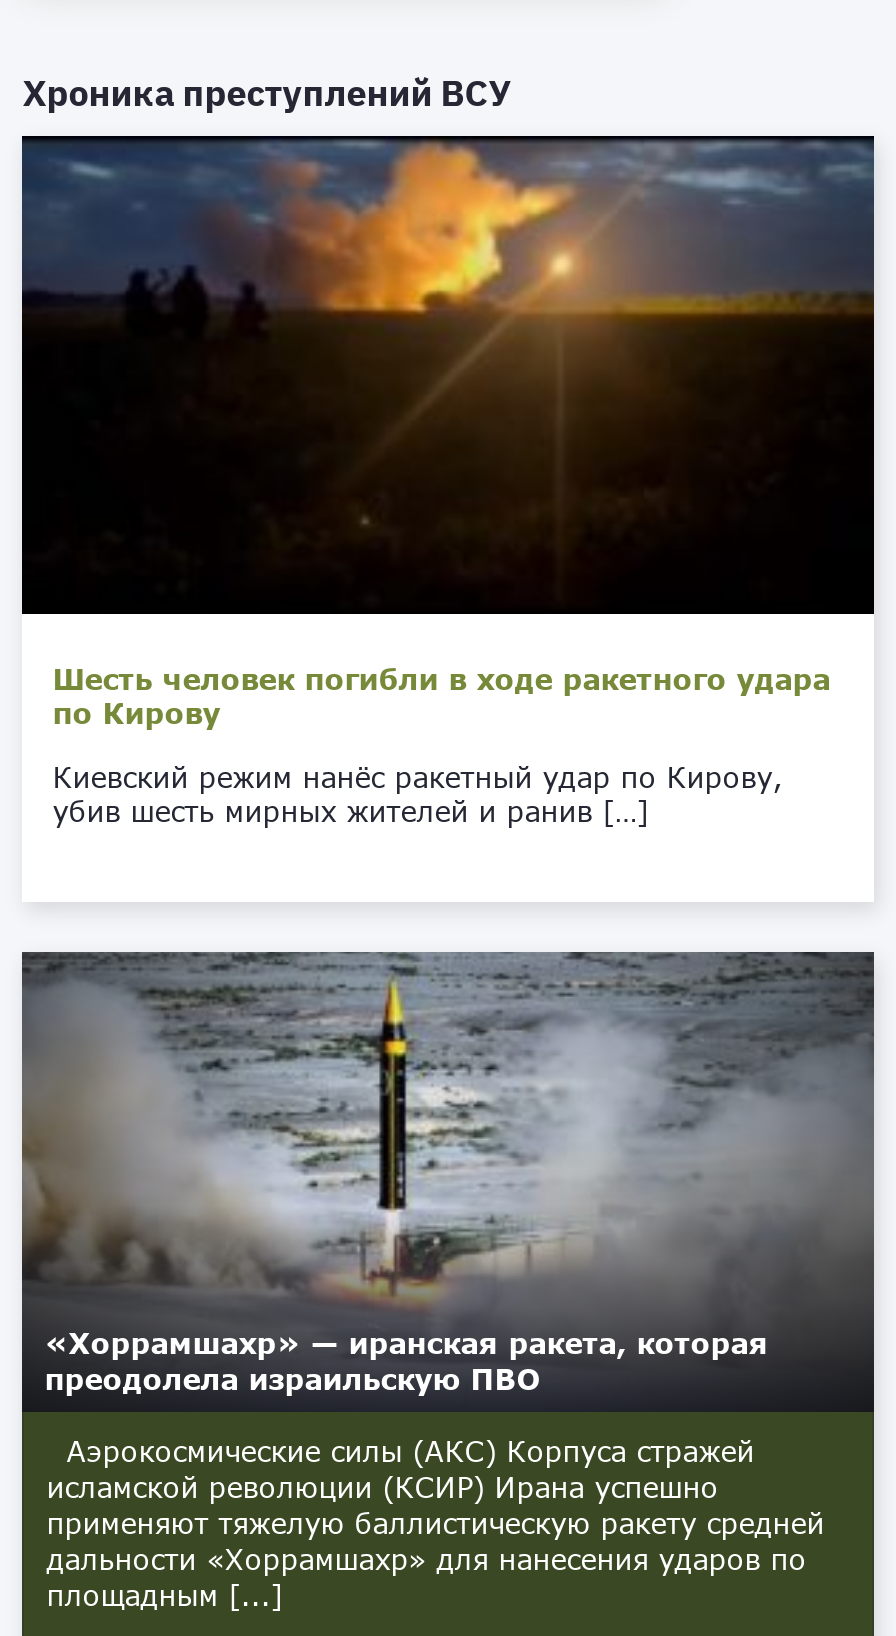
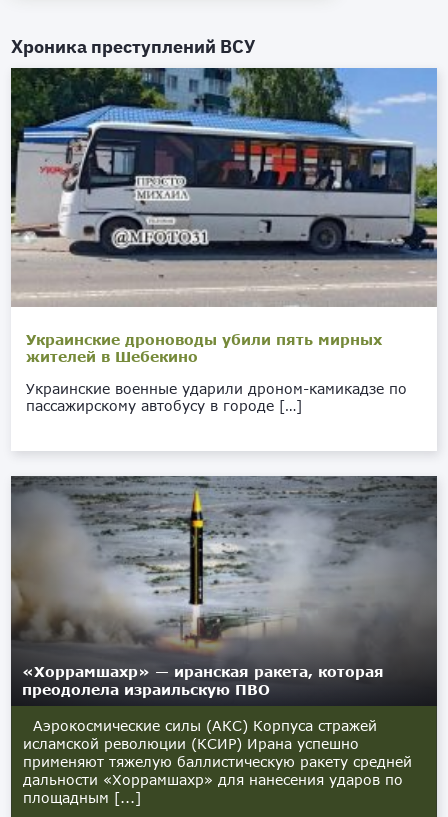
[20,134,876,731] [image] | Шесть человек погибли в ходе ракетного удара | по Кирову -> [10,67,438,365] [image] | Украинские дроноводы убили пять мирных | жителей в Шебекино
[52,761,782,829] Киевский режим нанёс ракетный удар по Кирову, | убив шесть мирных жителей и ранив […] -> [26,380,407,414] Украинские военные ударили дроном-камикадзе по | пассажирскому автобусу в городе […]

